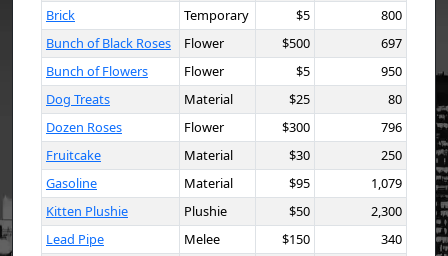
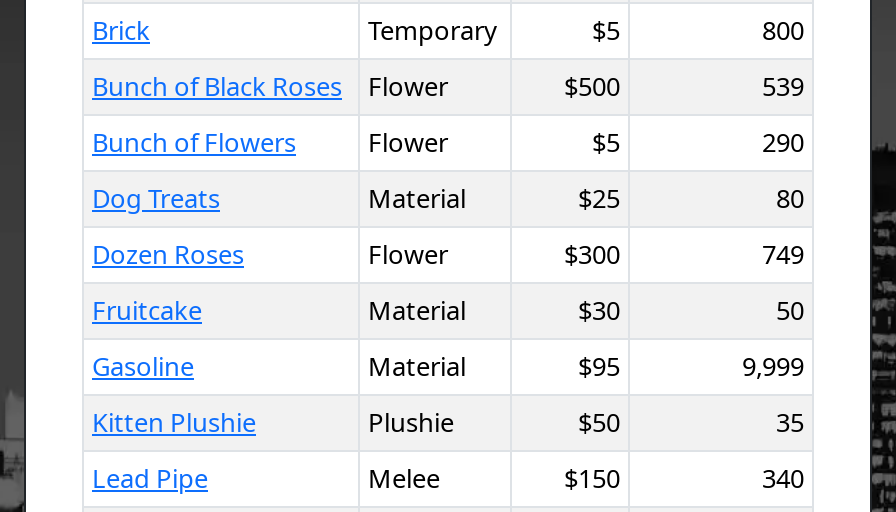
[381,34,402,52] 697 -> [762,68,804,104] 539
[381,62,402,80] 950 -> [762,124,804,160] 290
[381,118,402,136] 796 -> [762,236,804,272] 749
[381,146,402,164] 250 -> [776,292,804,328] 50
[371,174,402,192] 1,079 -> [742,348,804,384] 9,999
[371,202,402,220] 2,300 -> [776,404,804,440] 35

